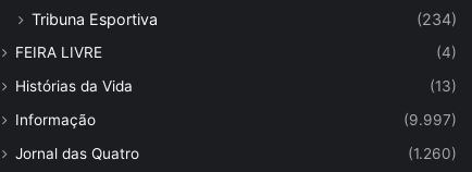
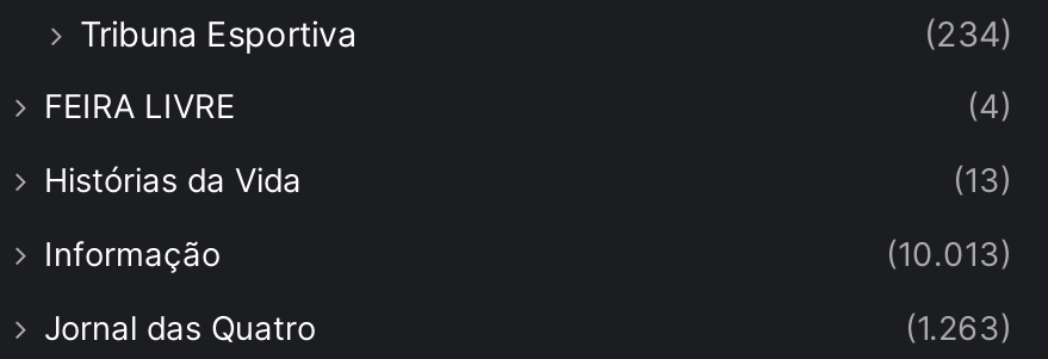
[403,110,457,128] (9.997) -> [886,236,1012,274] (10.013)
[408,144,457,162] (1.260) -> [905,310,1012,348] (1.263)

